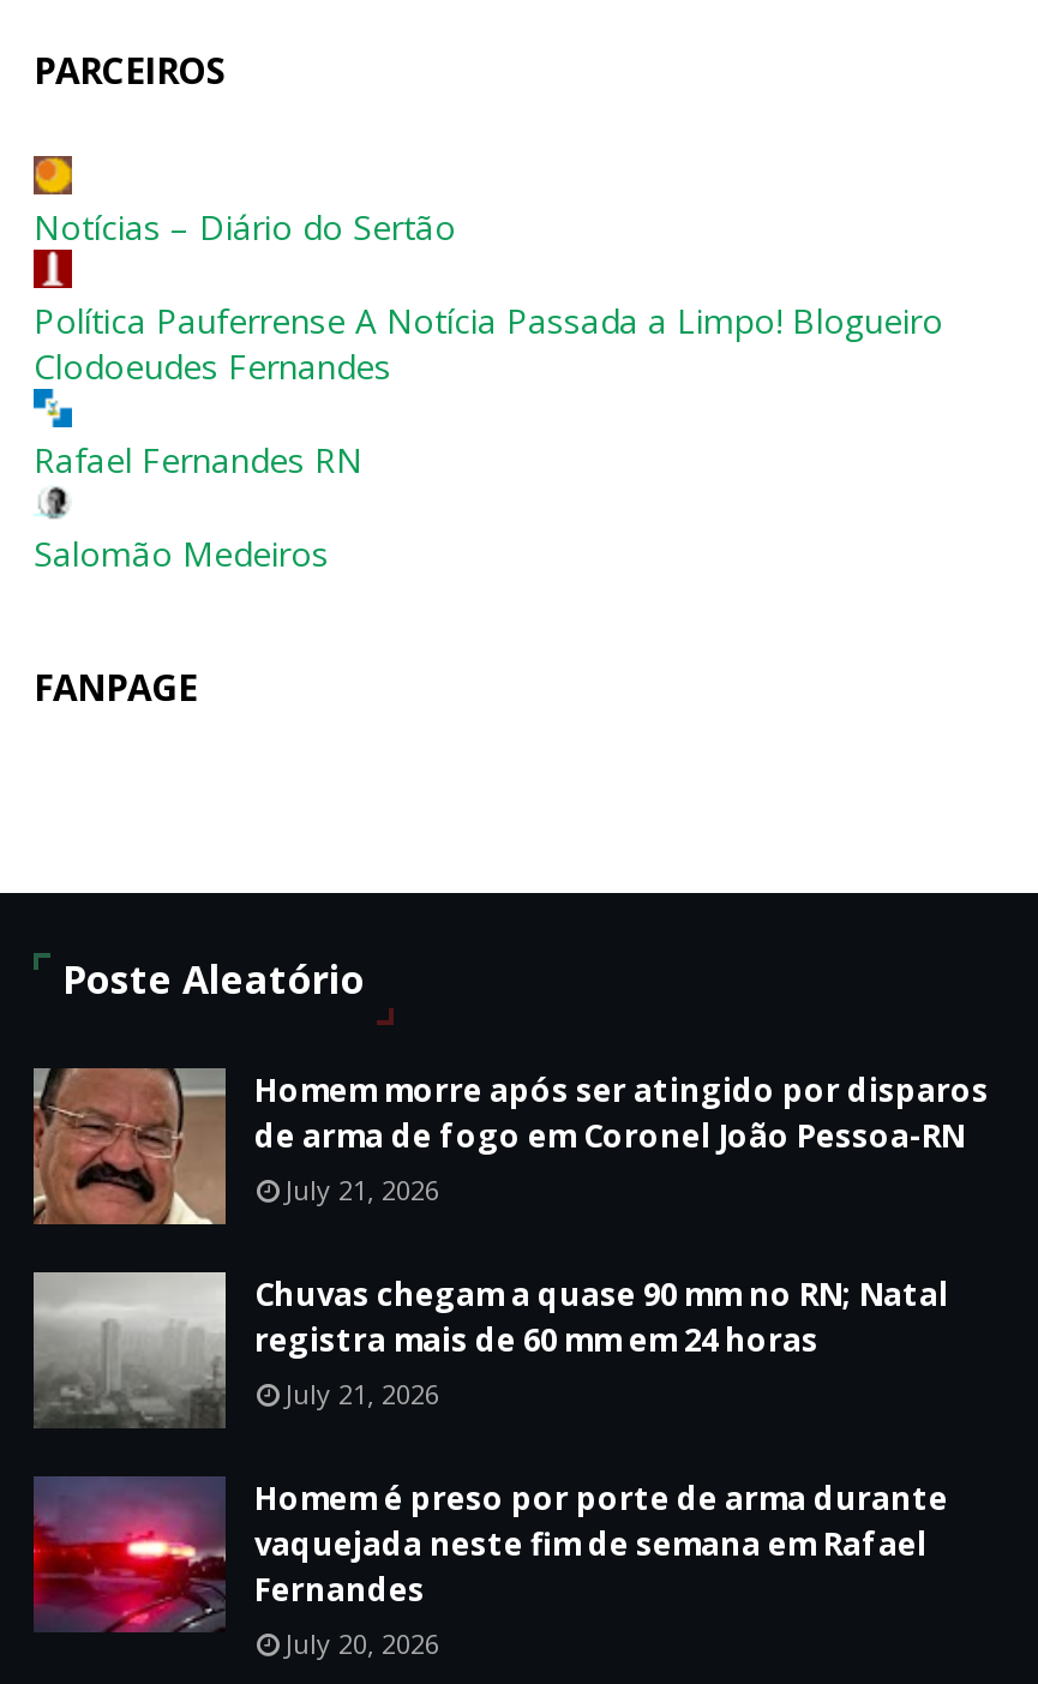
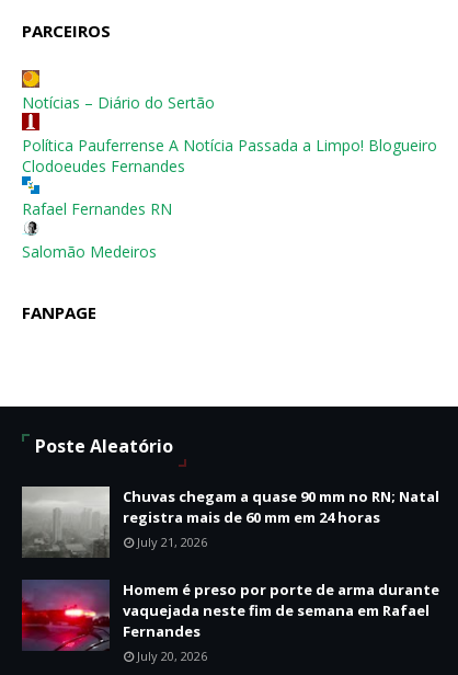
[34,1066,989,1227] [image] | Homem morre após ser atingido por disparos | de arma de fogo em Coronel João Pessoa-RN | July 21, 2026 -> none

